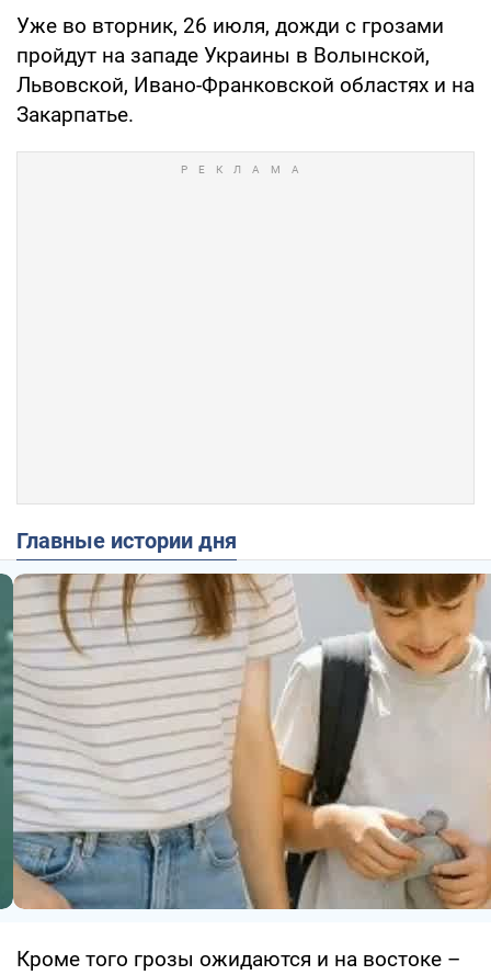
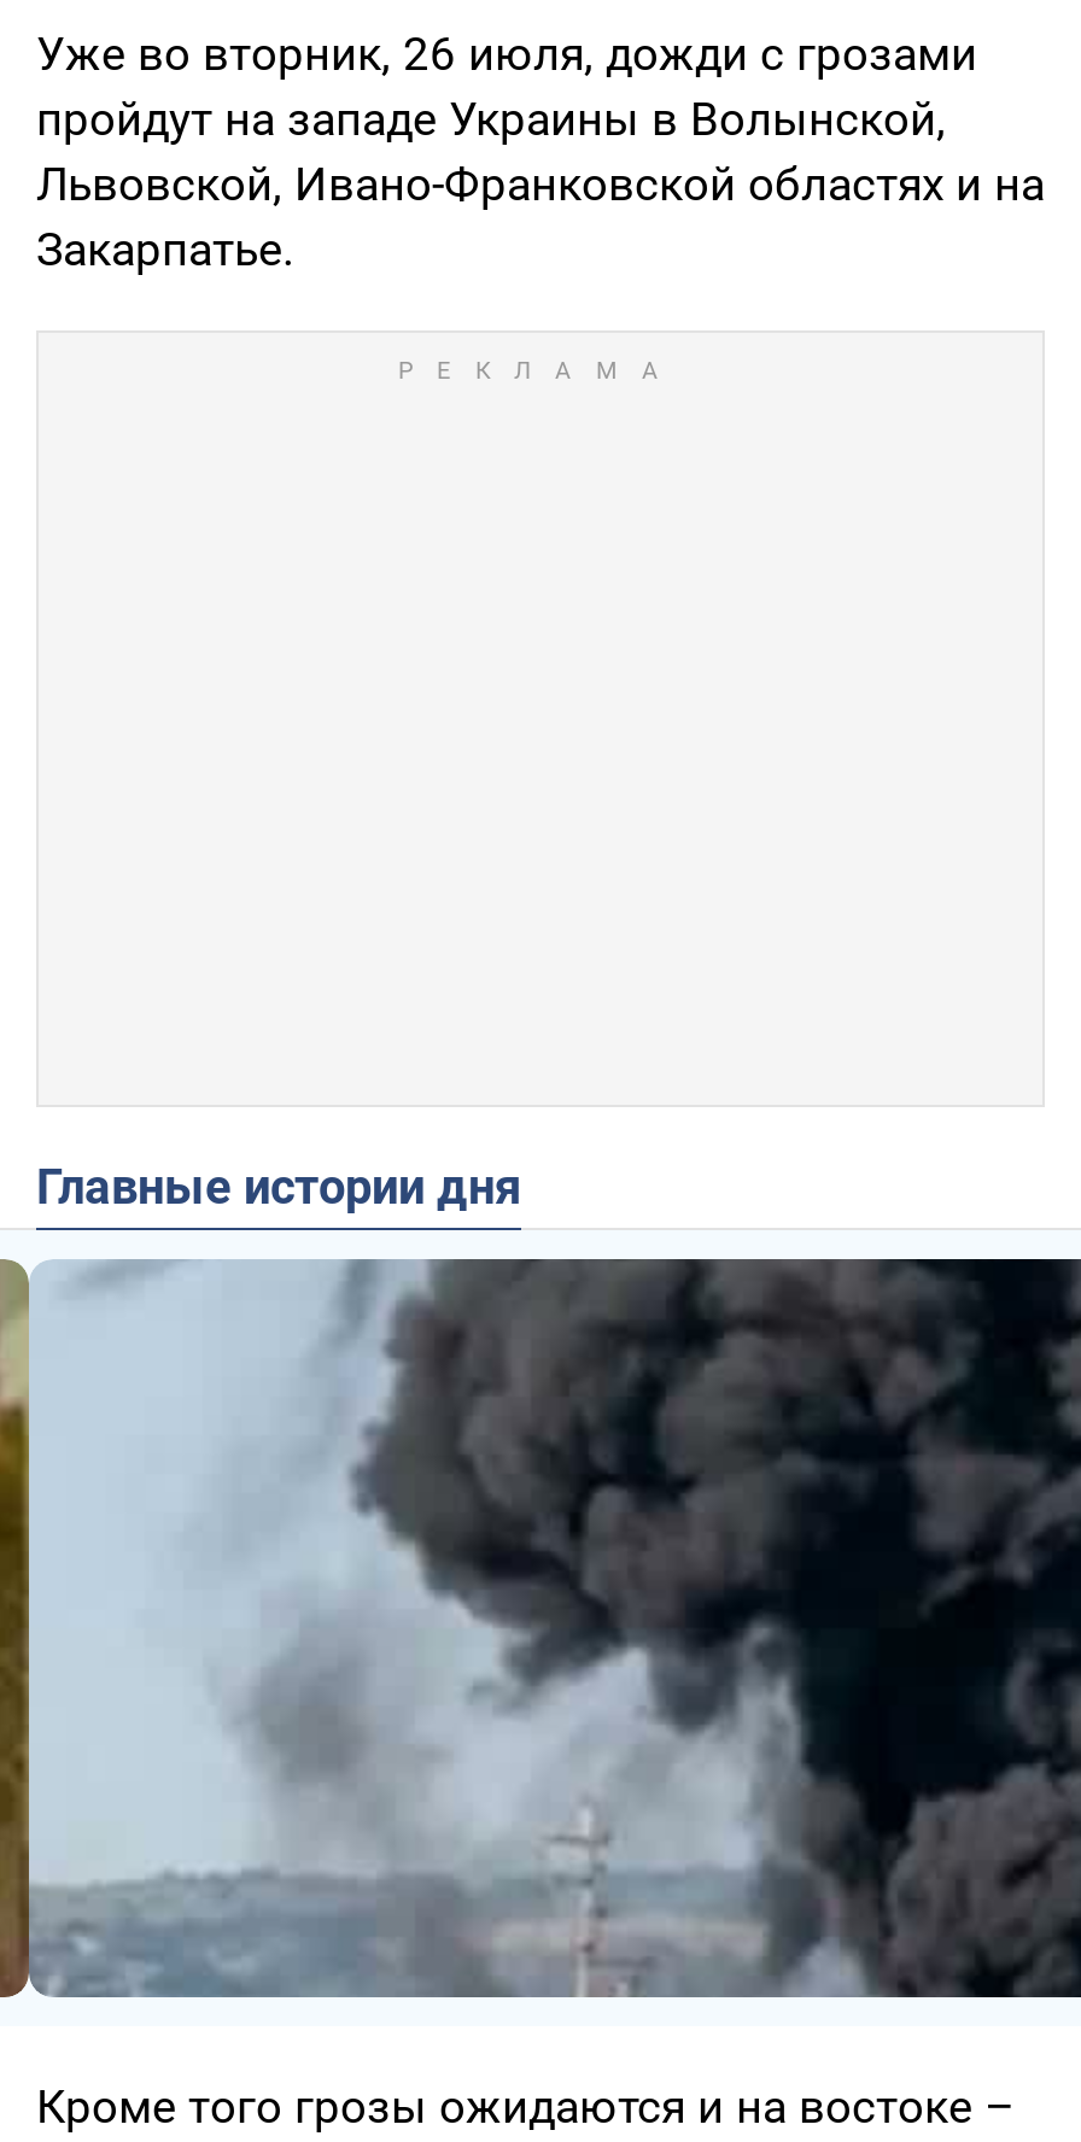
[3,572,488,910] [image] -> [7,1257,1074,2000] [image]

